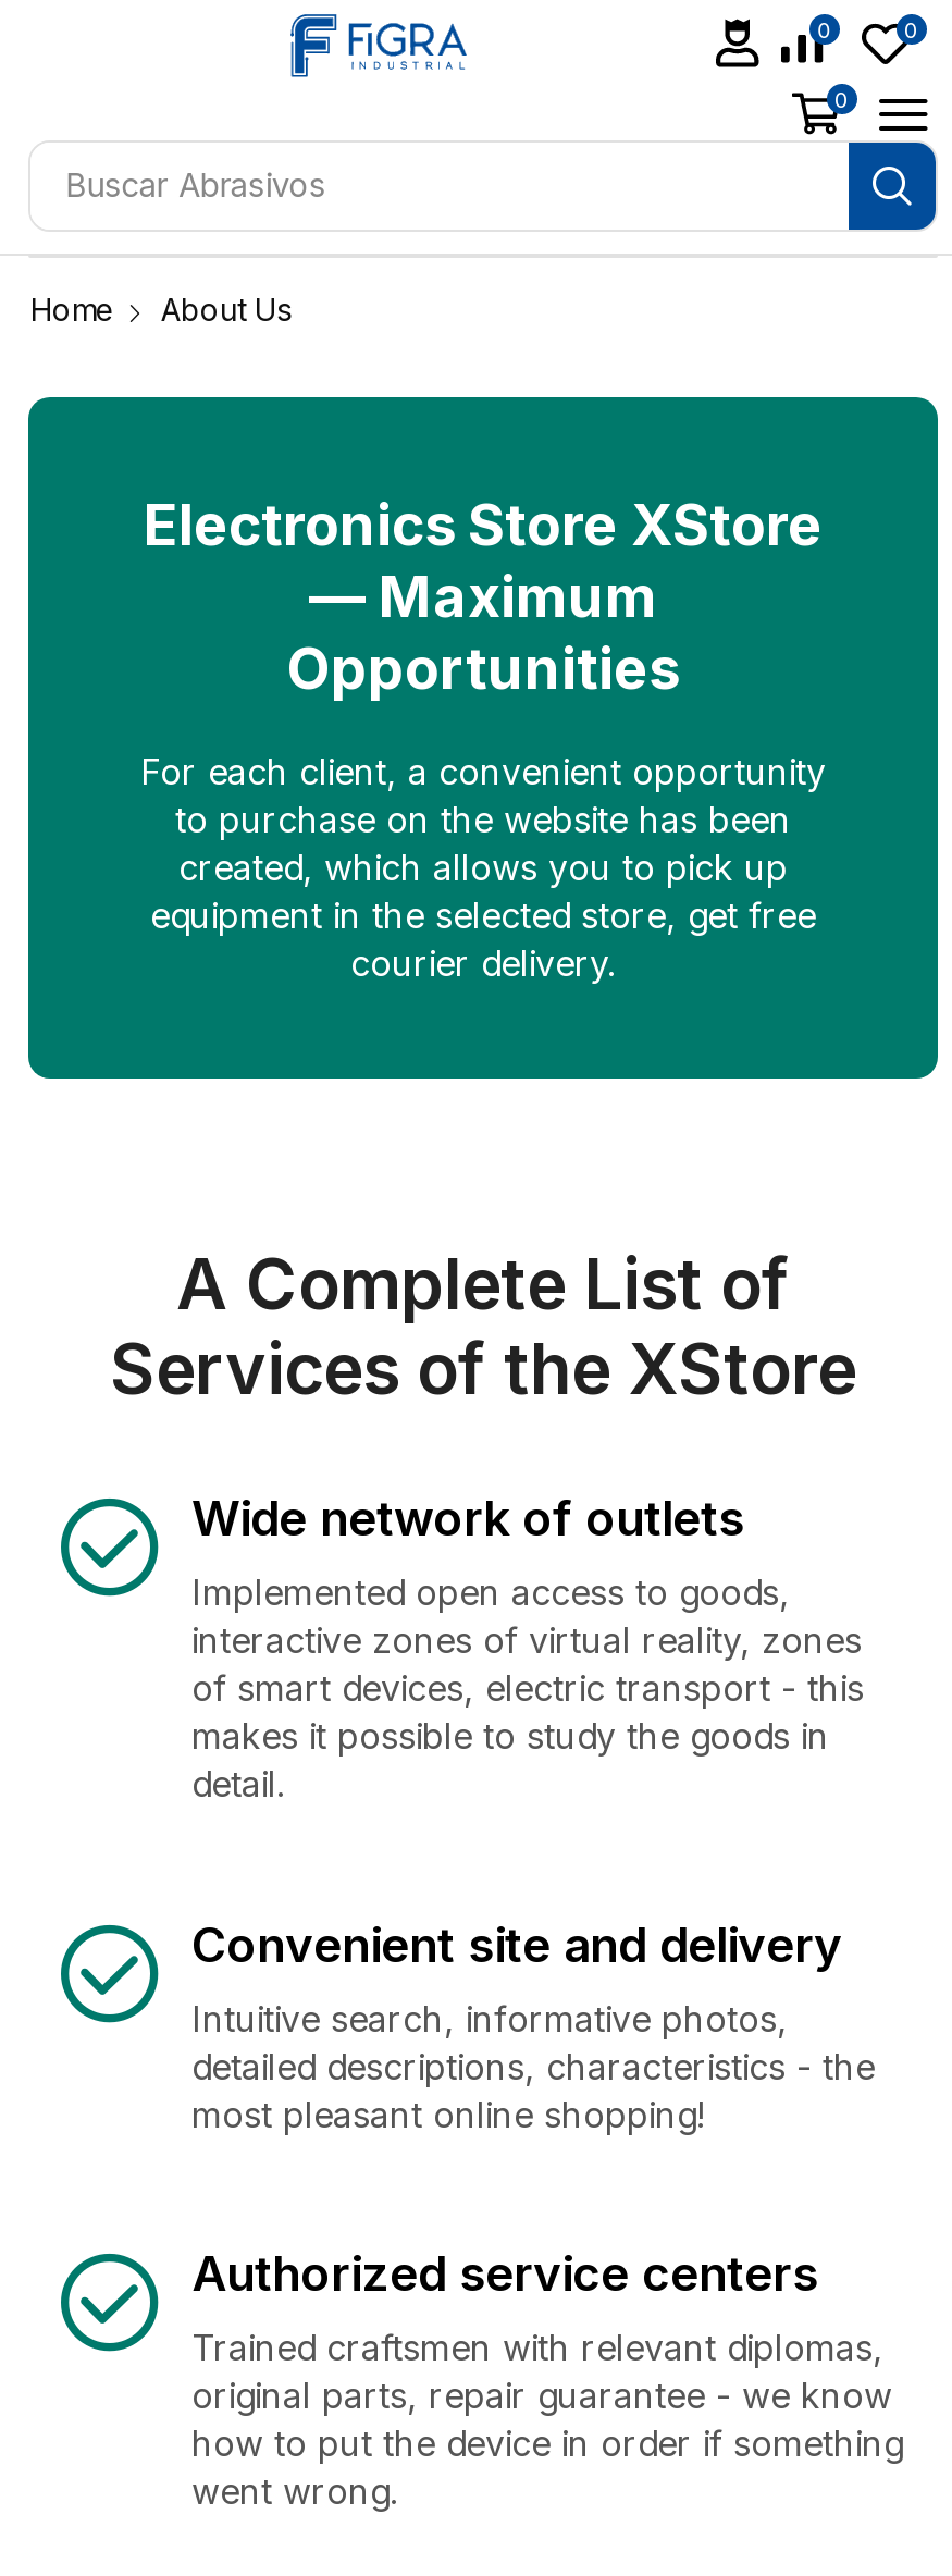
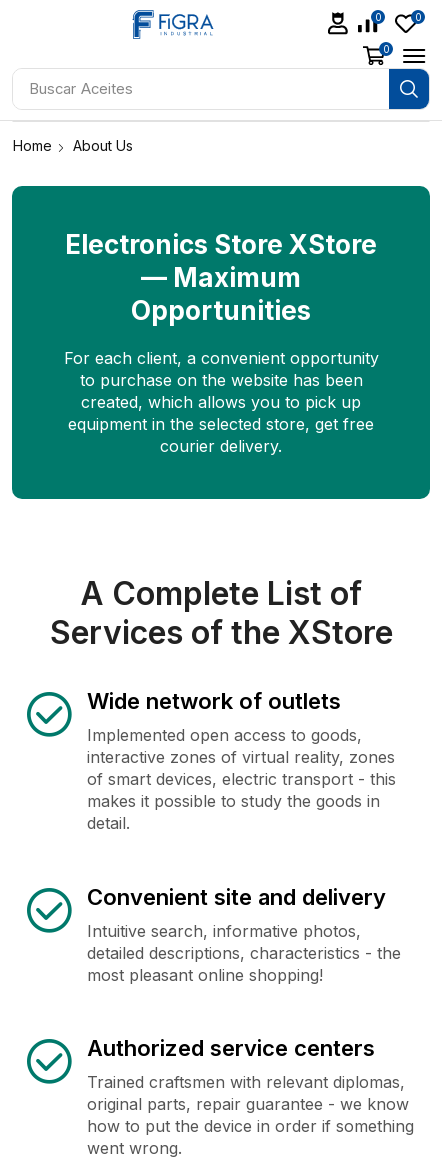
[65,166,326,205] Buscar Abrasivos -> [29,80,133,98] Buscar Aceites

